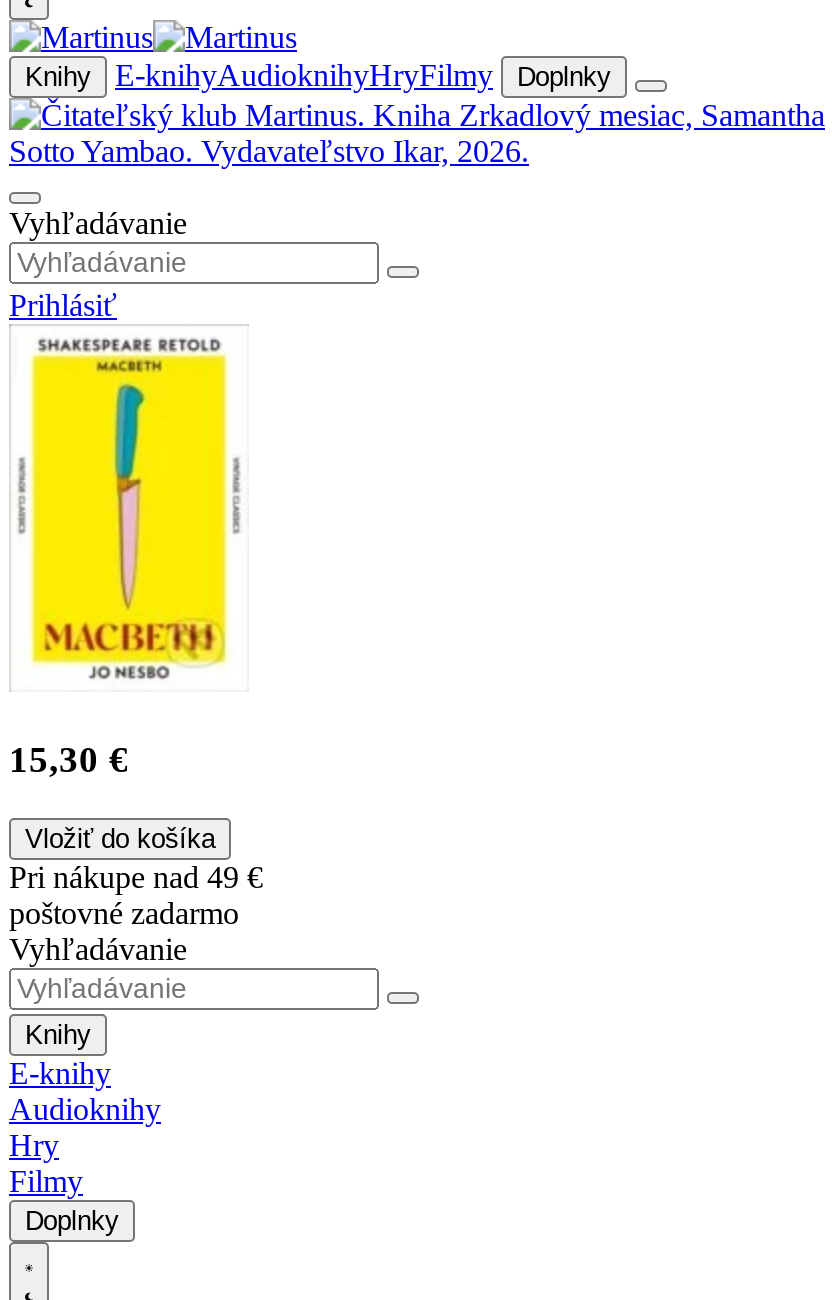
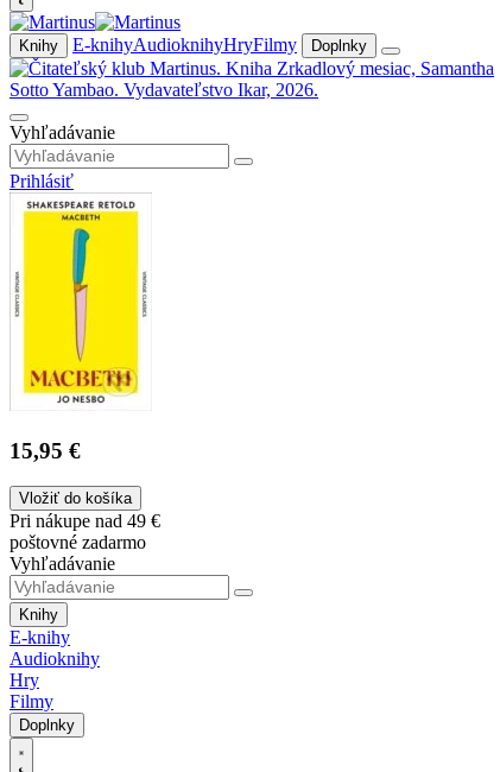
[9,737,129,779] 15,30 € -> [10,438,81,463] 15,95 €

